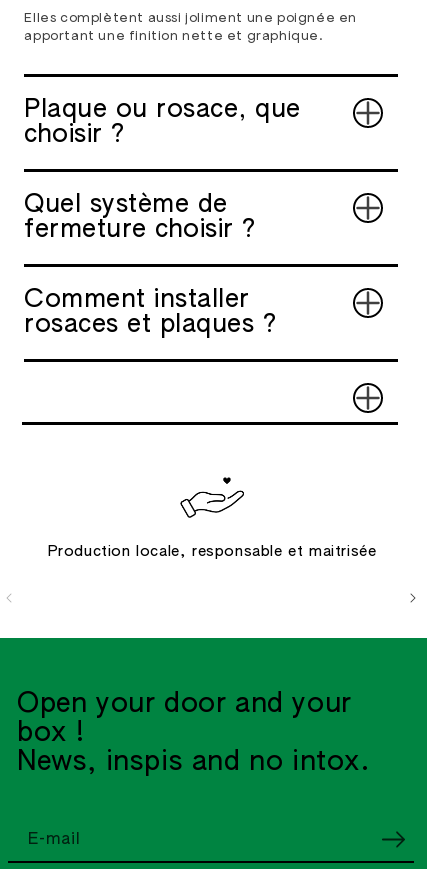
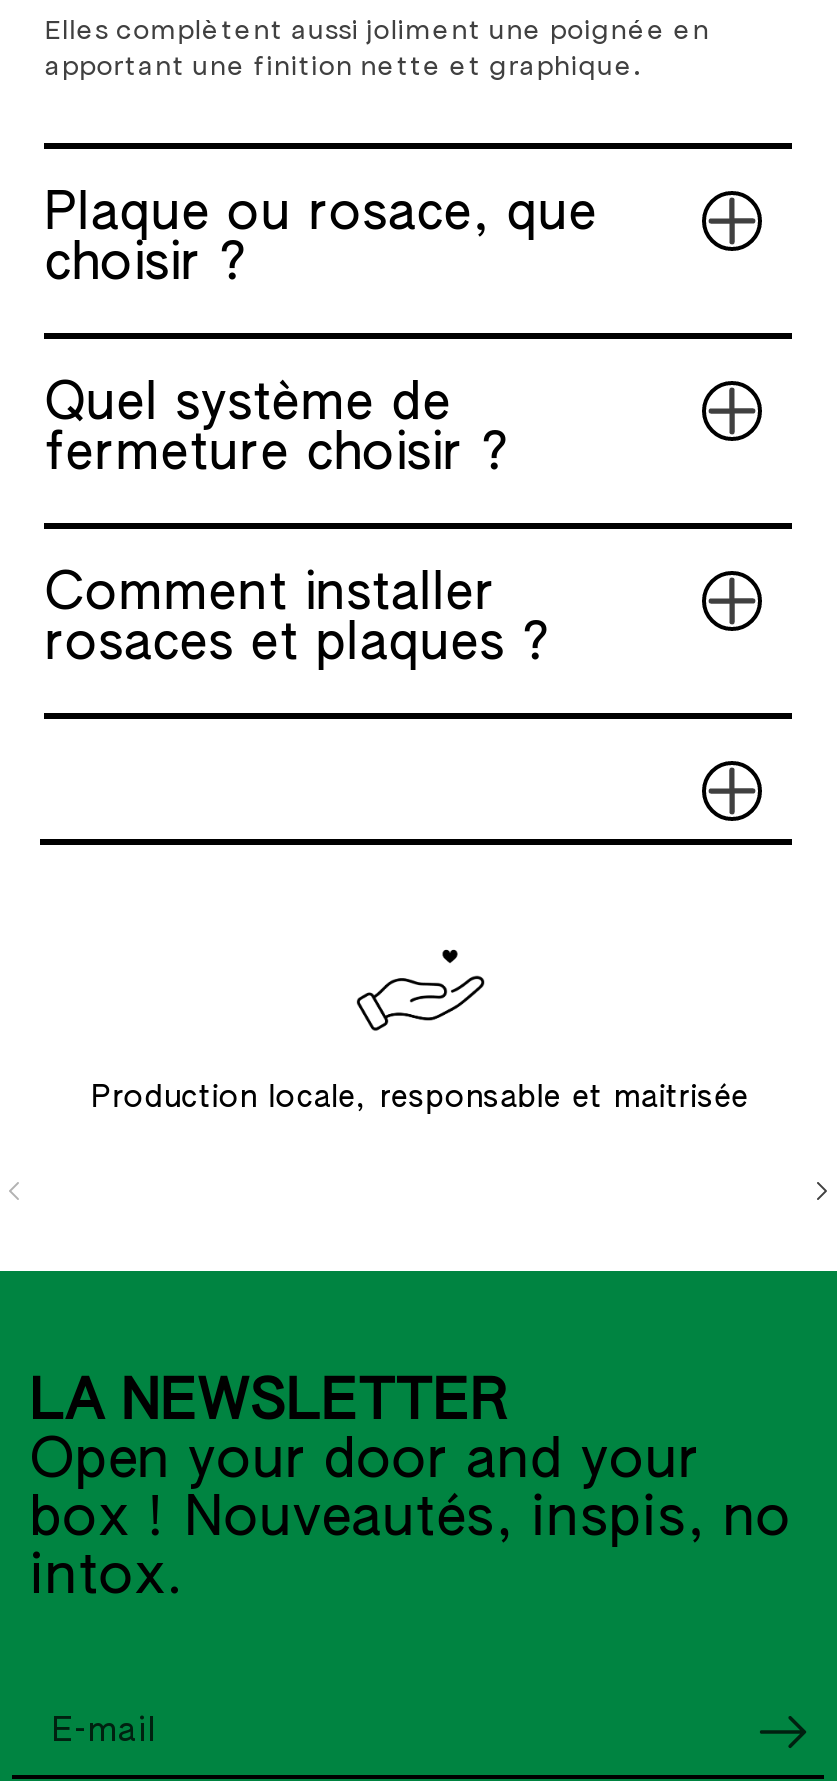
none -> [30,1377,510,1431] LA NEWSLETTER
[17,720,371,776] box ! | News, inspis and no intox. -> [30,1493,792,1605] box ! Nouveautés, inspis, no | intox.

